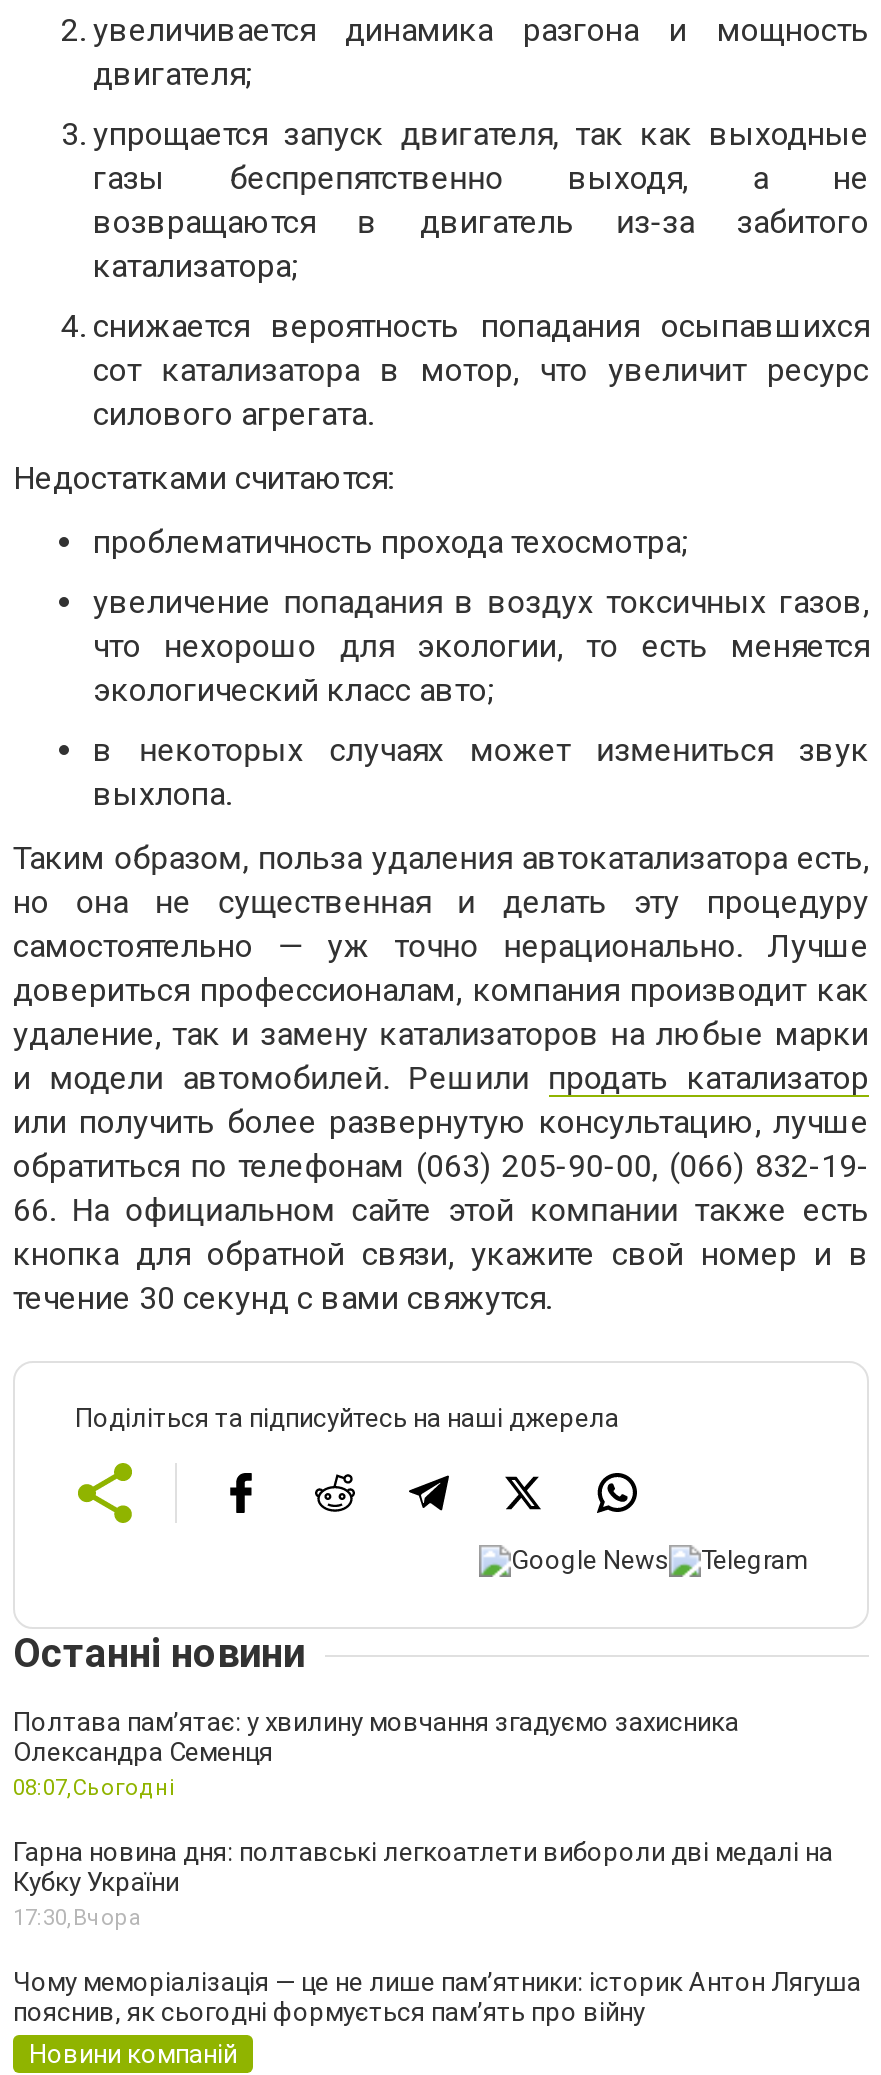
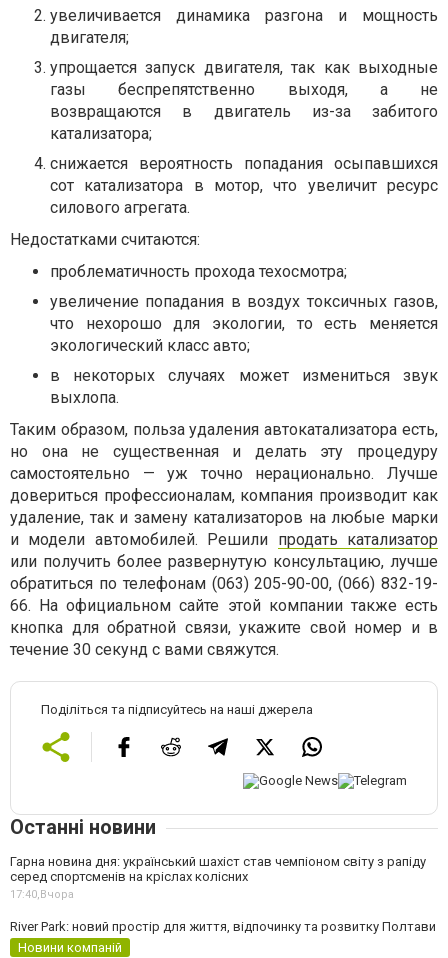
[13,1706,861,2026] Полтава пам’ятає: у хвилину мовчання згадуємо захисника | Олександра Семенця | 08:07,Сьогодні | Гарна новина дня: полтавські легкоатлети вибороли дві медалі на | Кубку України | 17:30, Вчора | Чому меморіалізація — це не лише пам’ятники: історик Антон Лягуша | пояснив, як сьогодні формується пам’ять про війну -> [10,854,436,934] Гарна новина дня: український шахіст став чемпіоном світу з рапіду | серед спортсменів на кріслах колісних | 17:40,Вчора | River Park: новий простір для життя, відпочинку та розвитку Полтави

